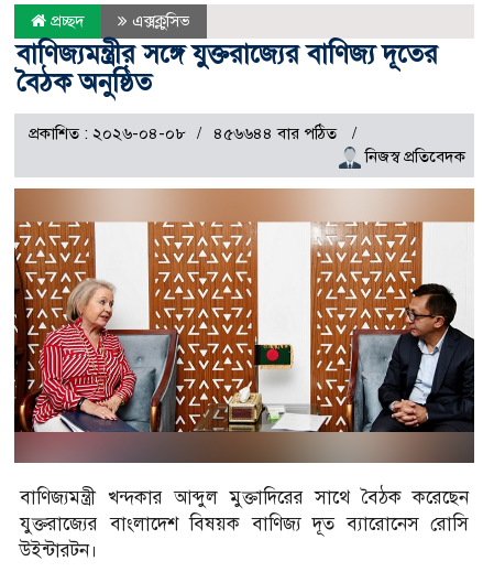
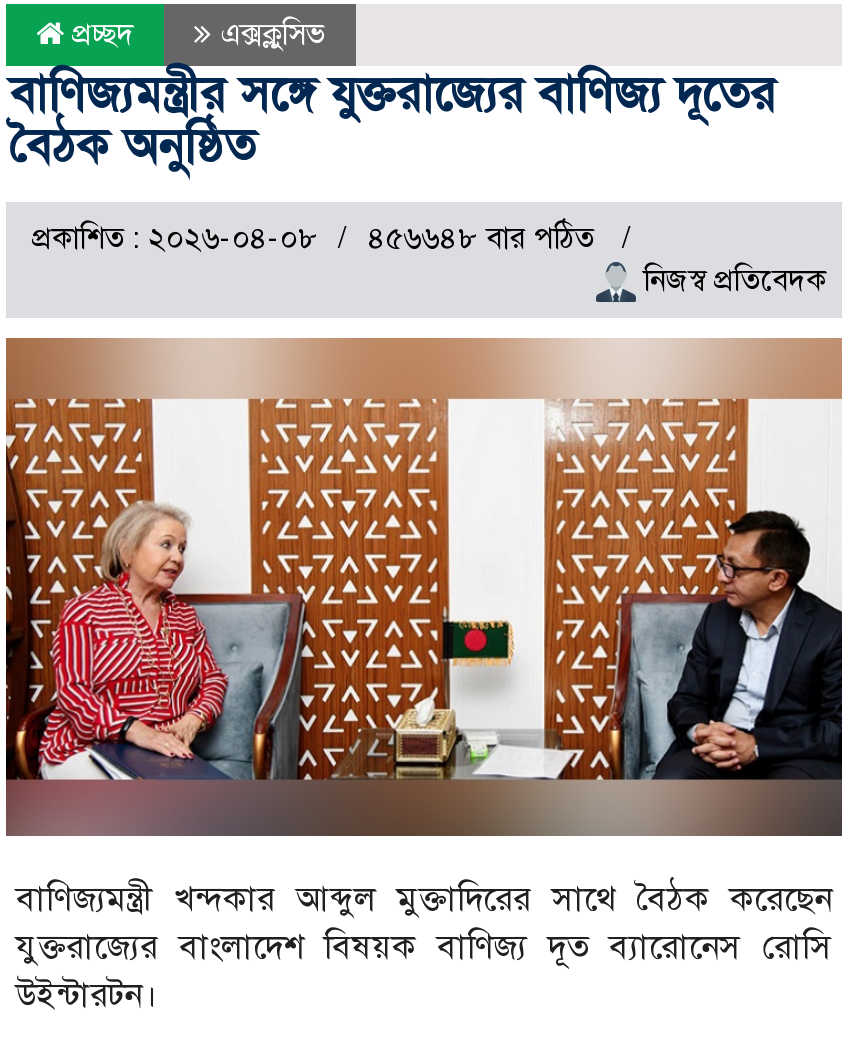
[29,123,341,143] প্রকাশিত : ২০২৬-০৪-০৮ ৪৫৬৬৪৪ বার পঠিত -> [32,220,602,256] প্রকাশিত : ২০২৬-০৪-০৮ ৪৫৬৬৪৮ বার পঠিত

